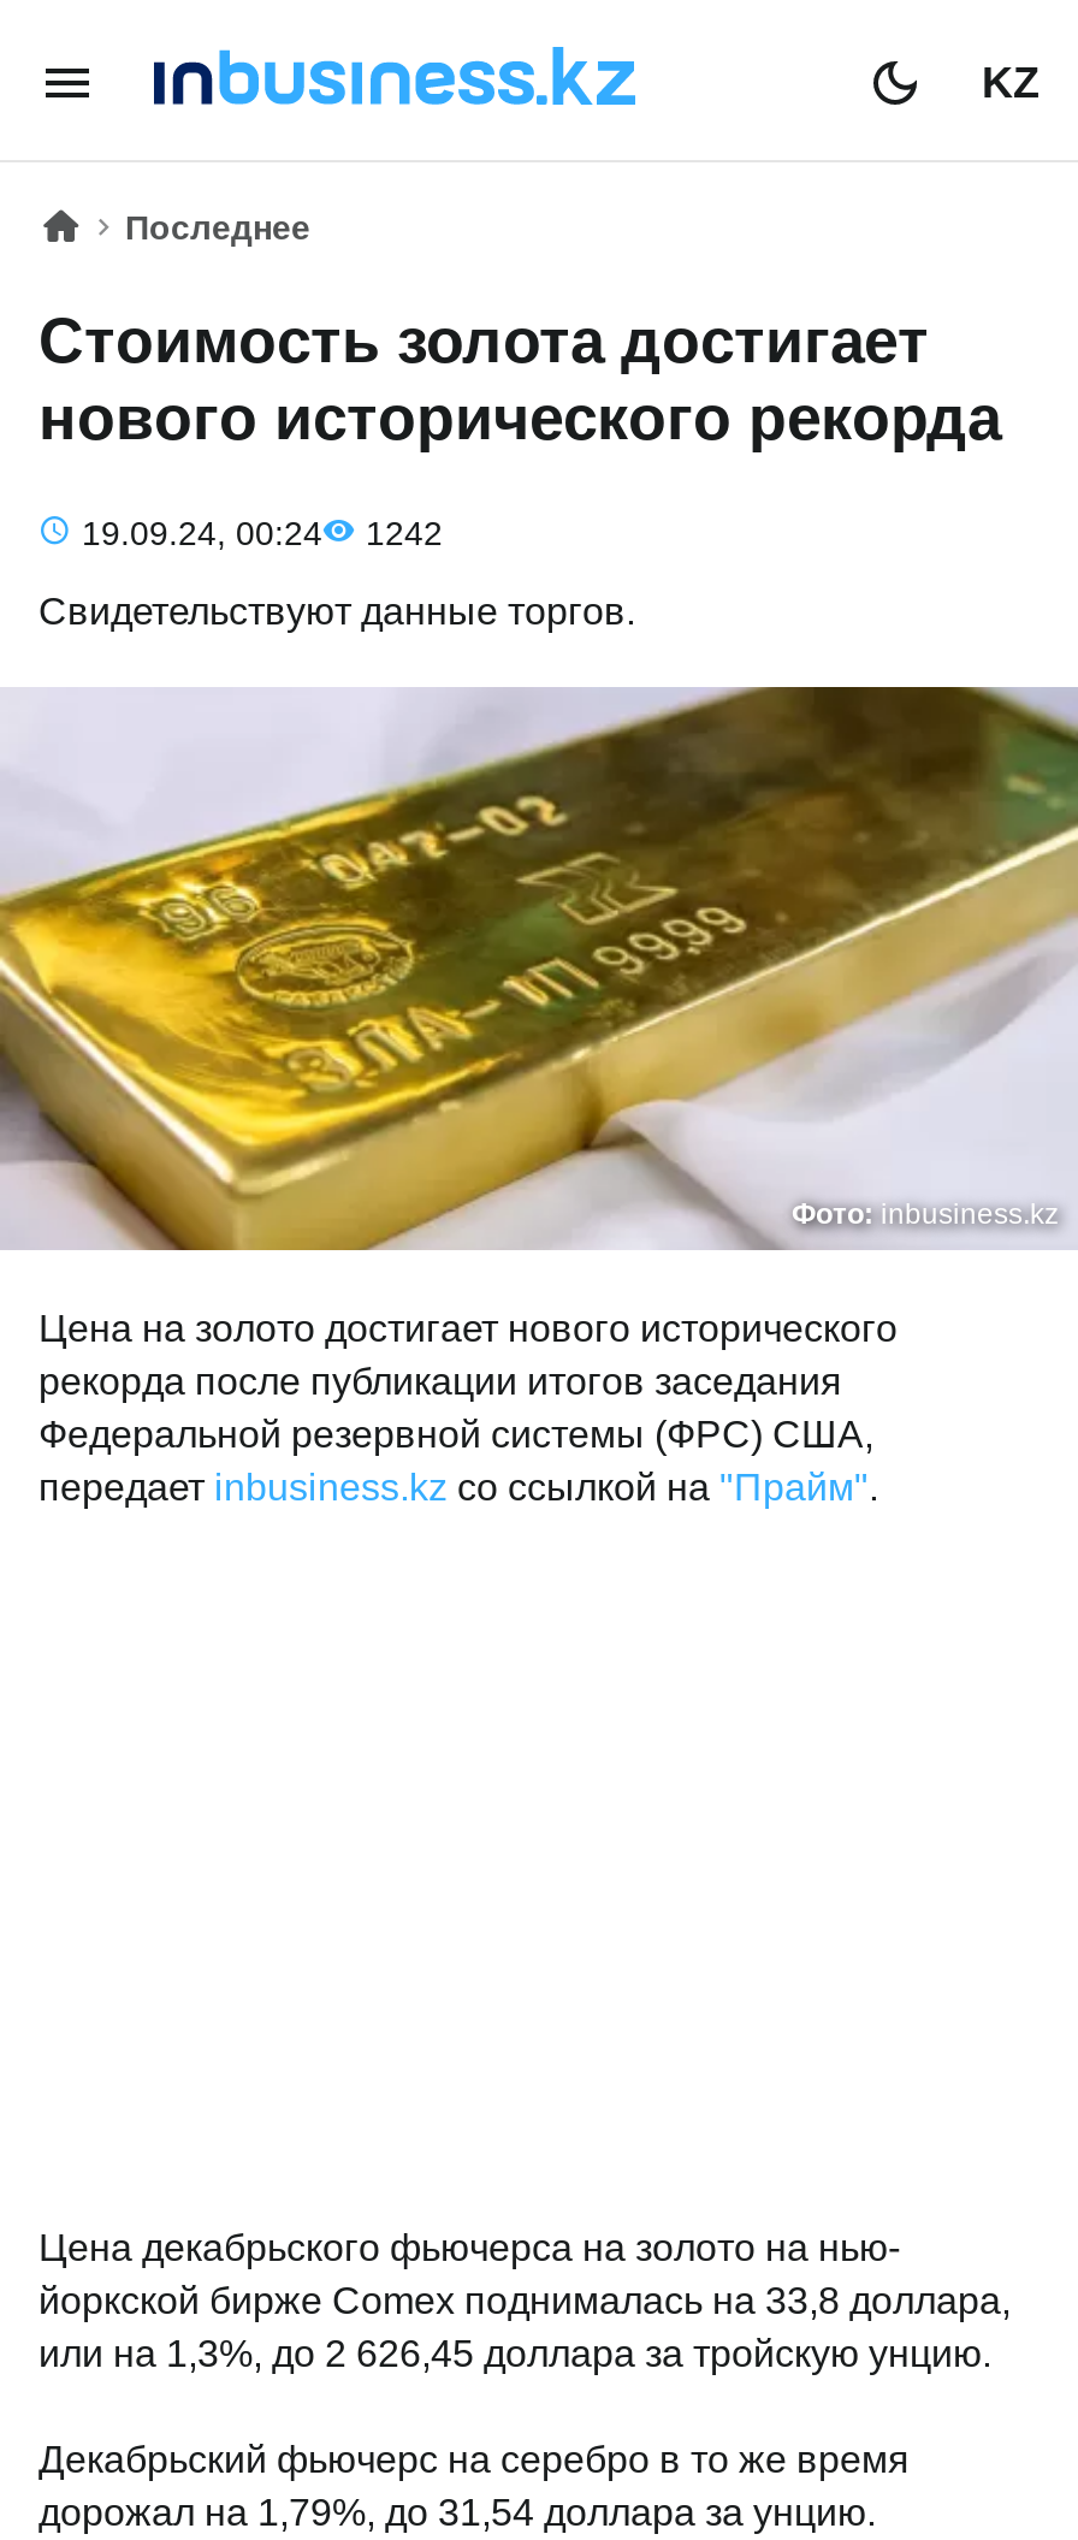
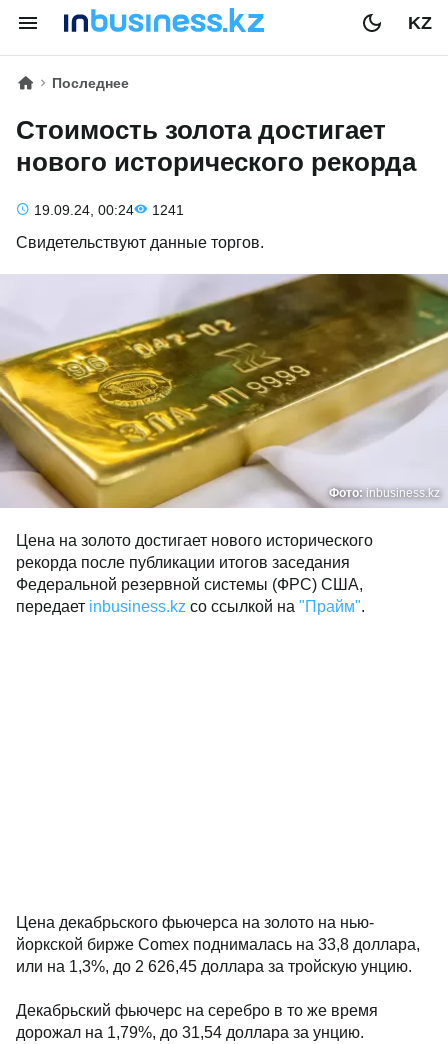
[82,514,443,552] 19.09.24, 00:24 1242 -> [34,202,184,218] 19.09.24, 00:24 1241

